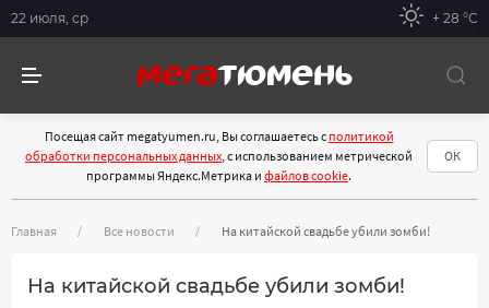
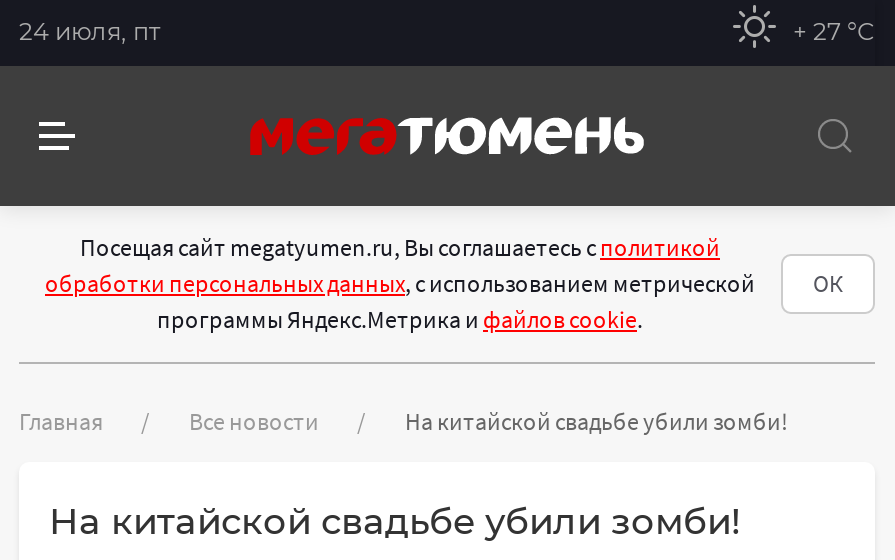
[11,9,88,26] 22 июля, ср -> [19,15,161,45] 24 июля, пт
[432,9,478,26] + 28 °С -> [793,15,875,45] + 27 °С

